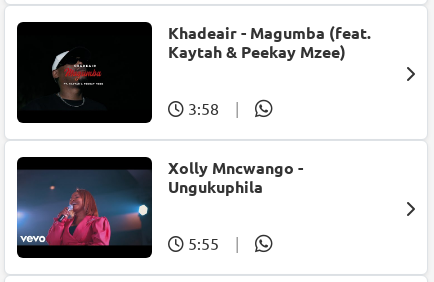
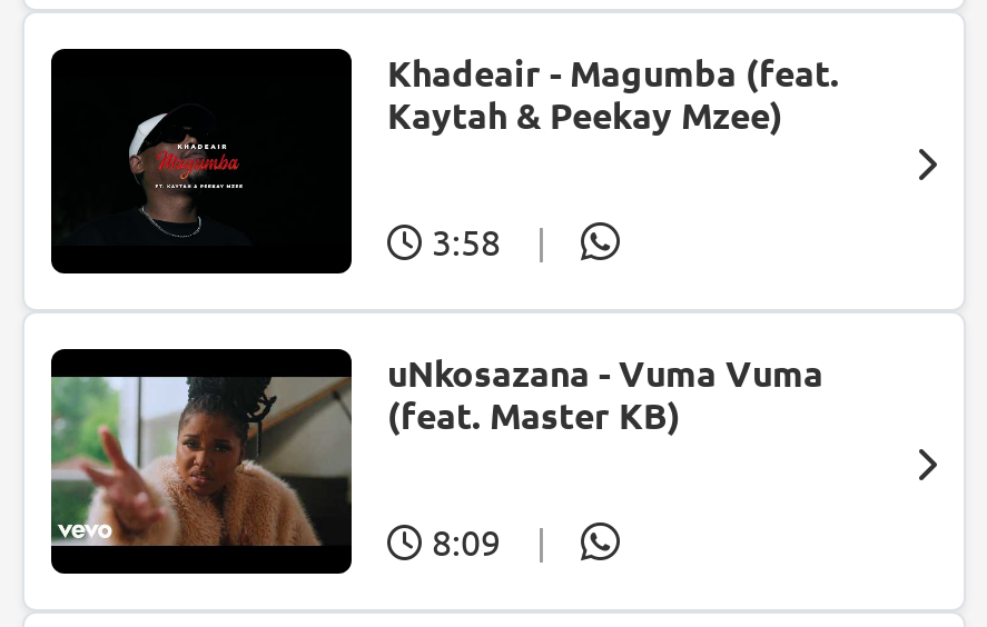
[16,157,303,246] [image] | Xolly Mncwango - | Ungukuphila -> [49,349,823,547] [image] | uNkosazana - Vuma Vuma | (feat. Master KB)
[188,233,219,253] 5:55 -> [432,518,501,562] 8:09

